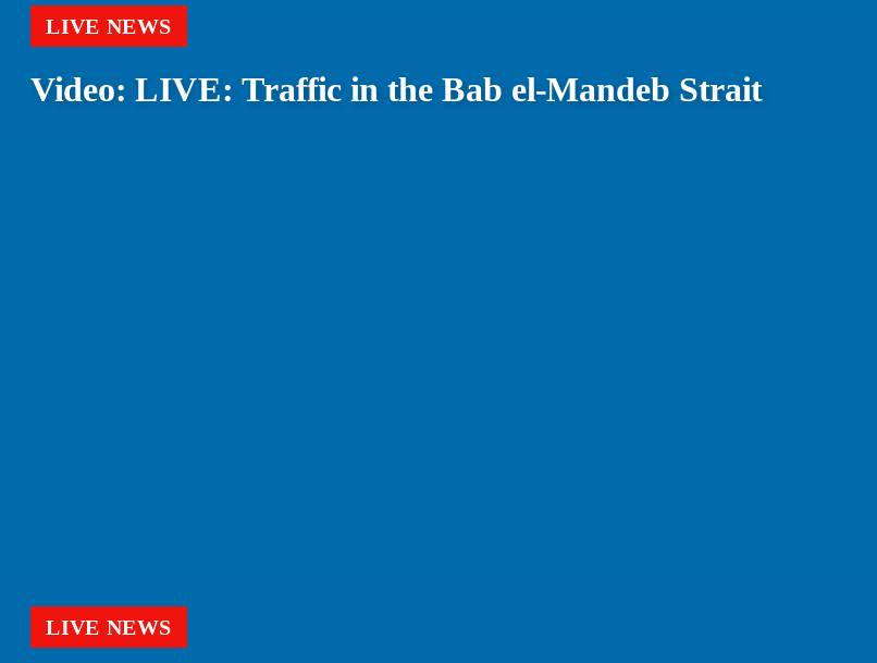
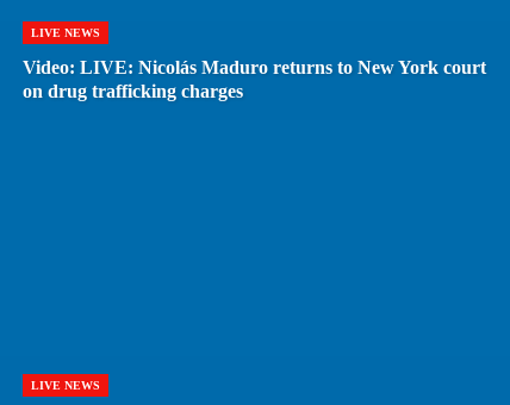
[30,71,762,108] Video: LIVE: Traffic in the Bab el-Mandeb Strait -> [23,58,486,102] Video: LIVE: Nicolás Maduro returns to New York court | on drug trafficking charges

